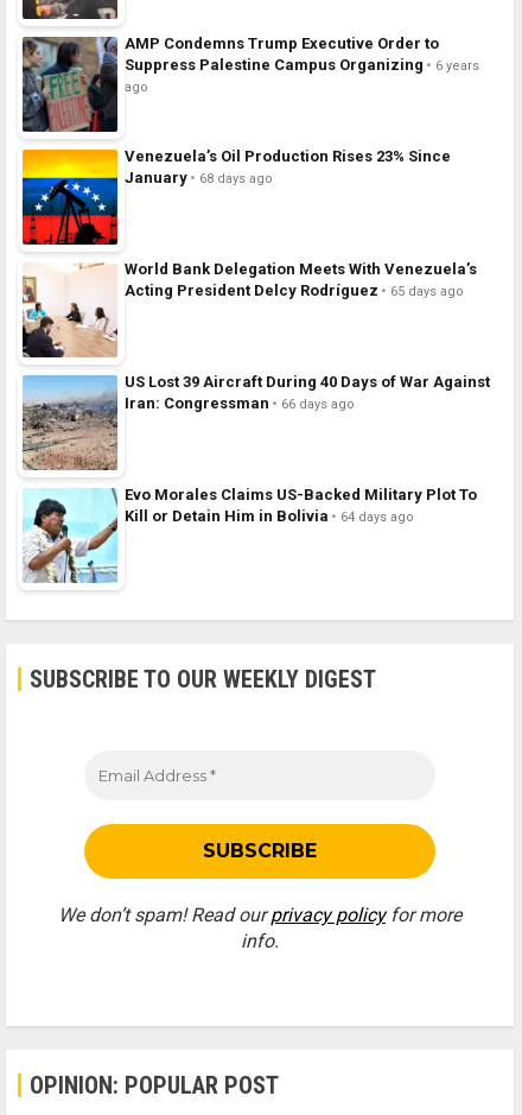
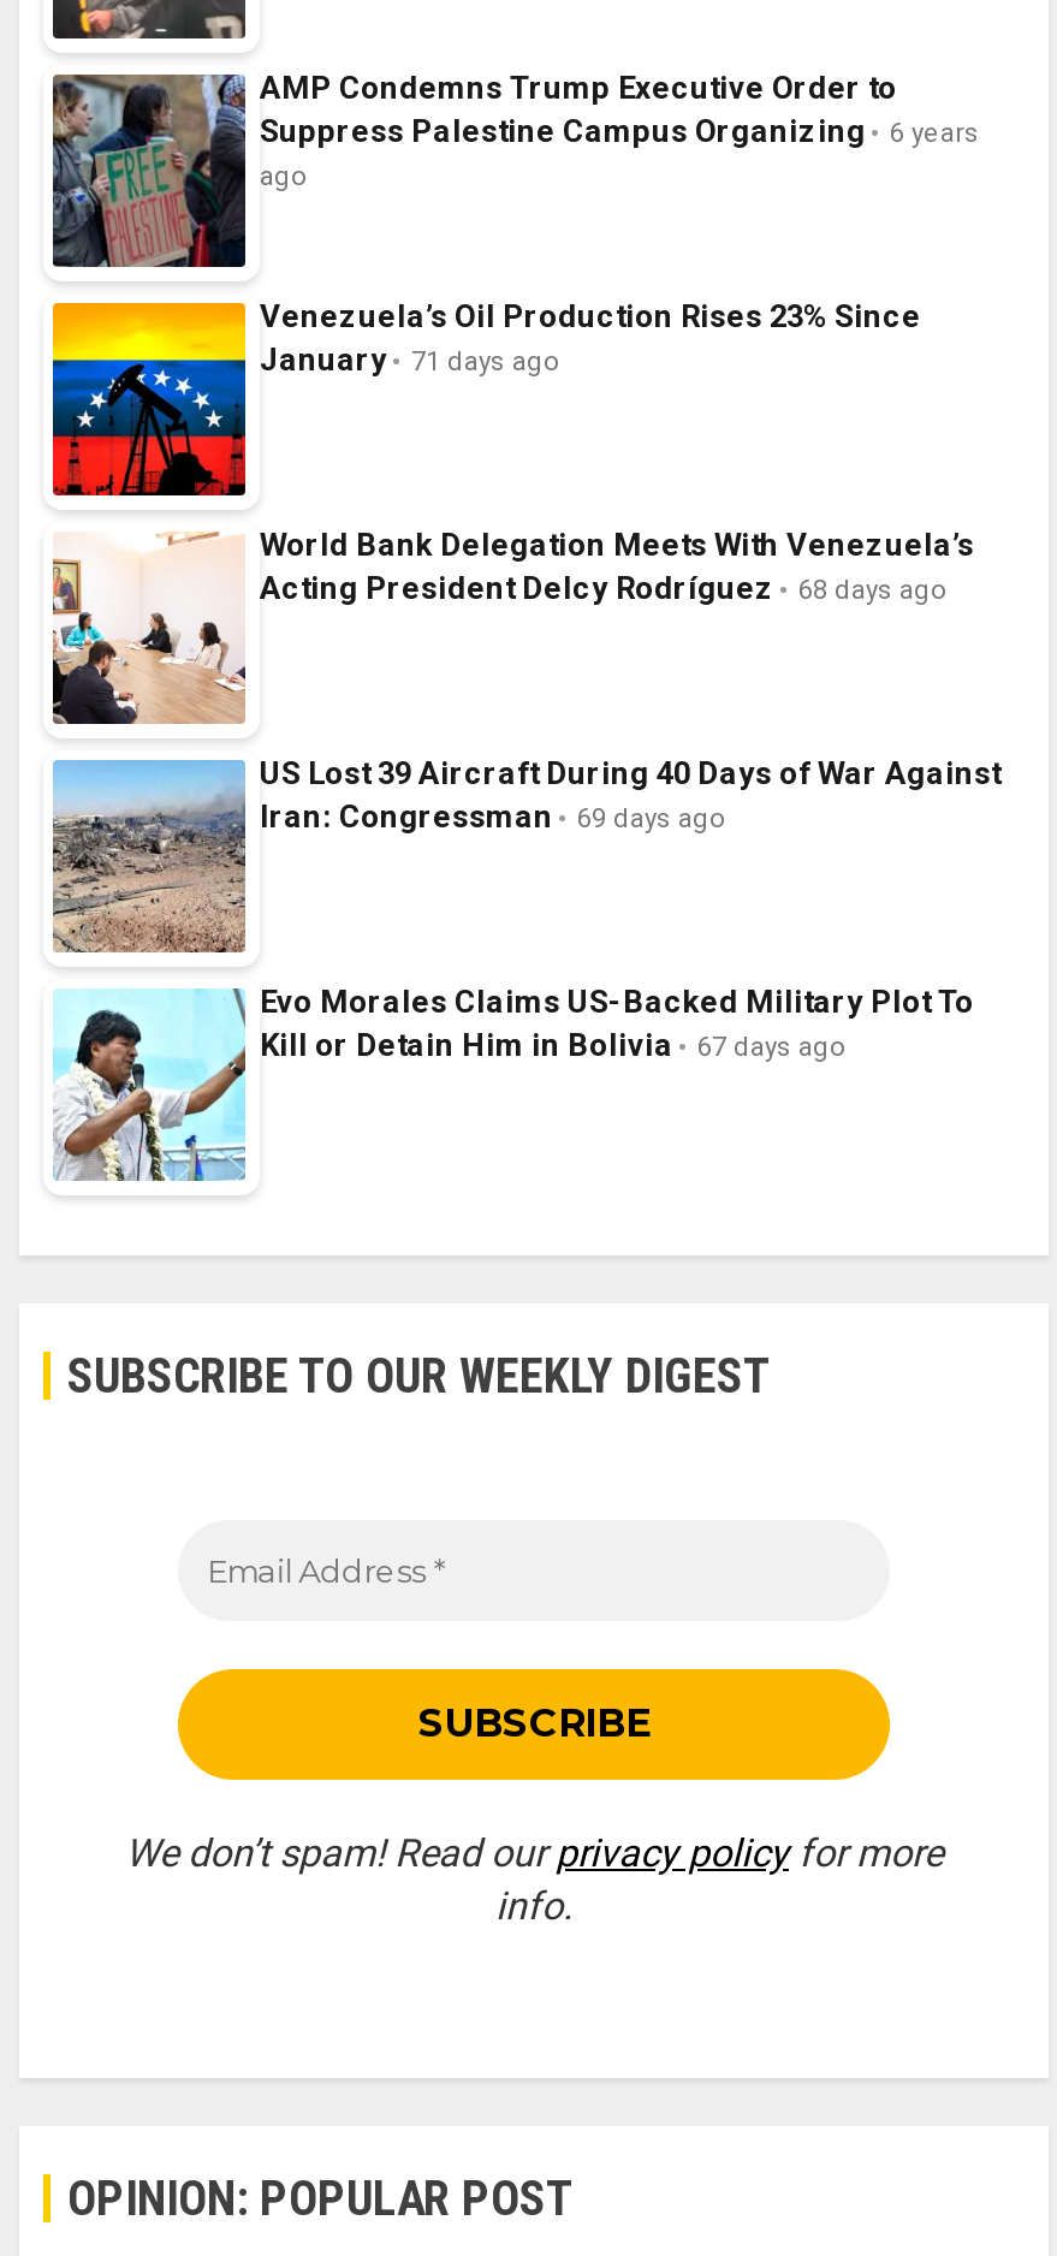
[125,169,273,187] January 68 days ago -> [260,342,560,378] January 71 days ago
[125,282,464,300] Acting President Delcy Rodríguez 65 days ago -> [260,571,948,607] Acting President Delcy Rodríguez 68 days ago
[125,395,355,412] Iran: Congressman 66 days ago -> [260,799,726,835] Iran: Congressman 69 days ago
[125,507,414,525] Kill or Detain Him in Bolivia 64 days ago -> [260,1028,847,1064] Kill or Detain Him in Bolivia 67 days ago

